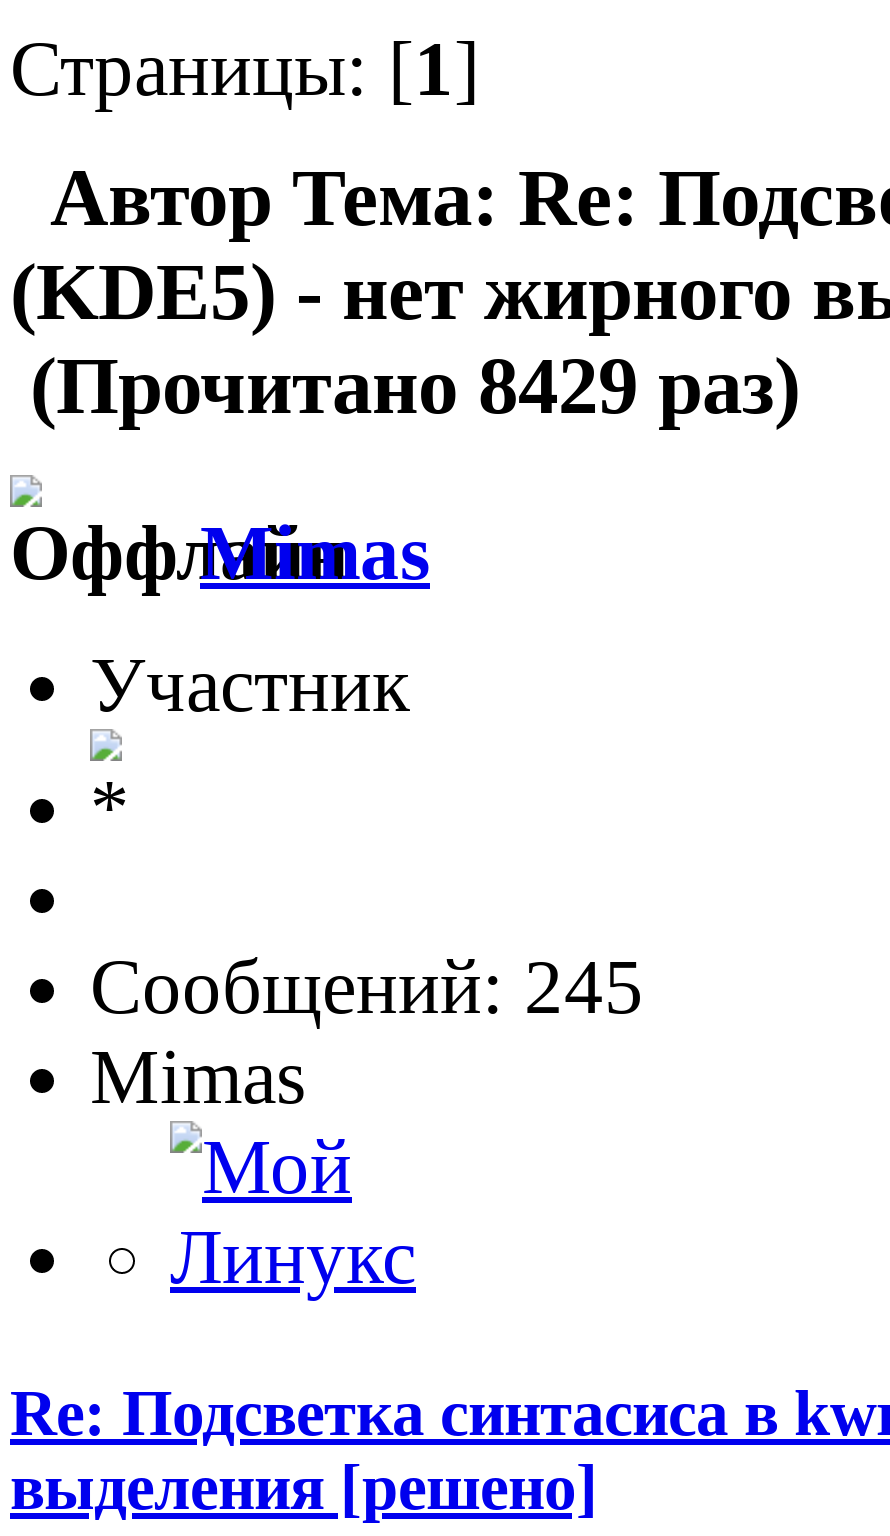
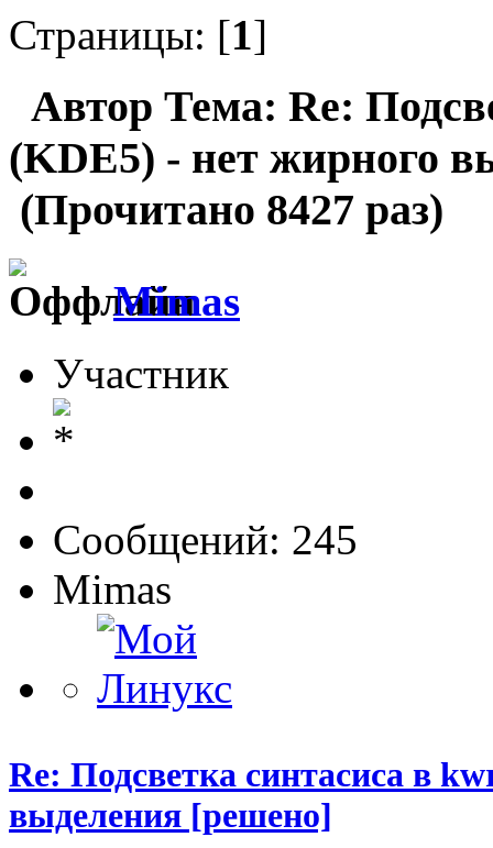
[10,340,800,430] (Прочитано 8429 раз) -> [9,184,443,234] (Прочитано 8427 раз)

